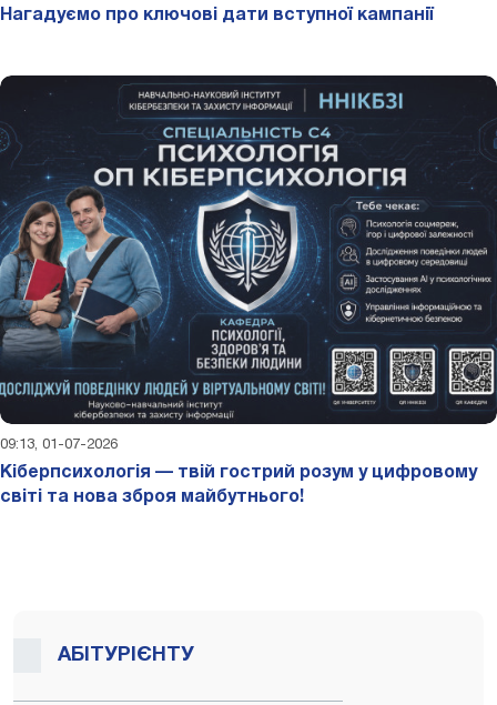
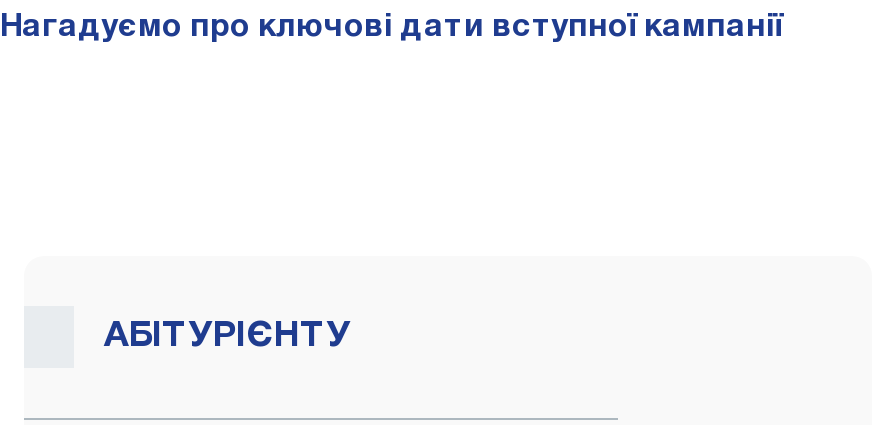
[0,74,494,505] [image] | 09:13, 01-07-2026 | Кіберпсихологія — твій гострий розум у цифровому | світі та нова зброя майбутнього! -> none

